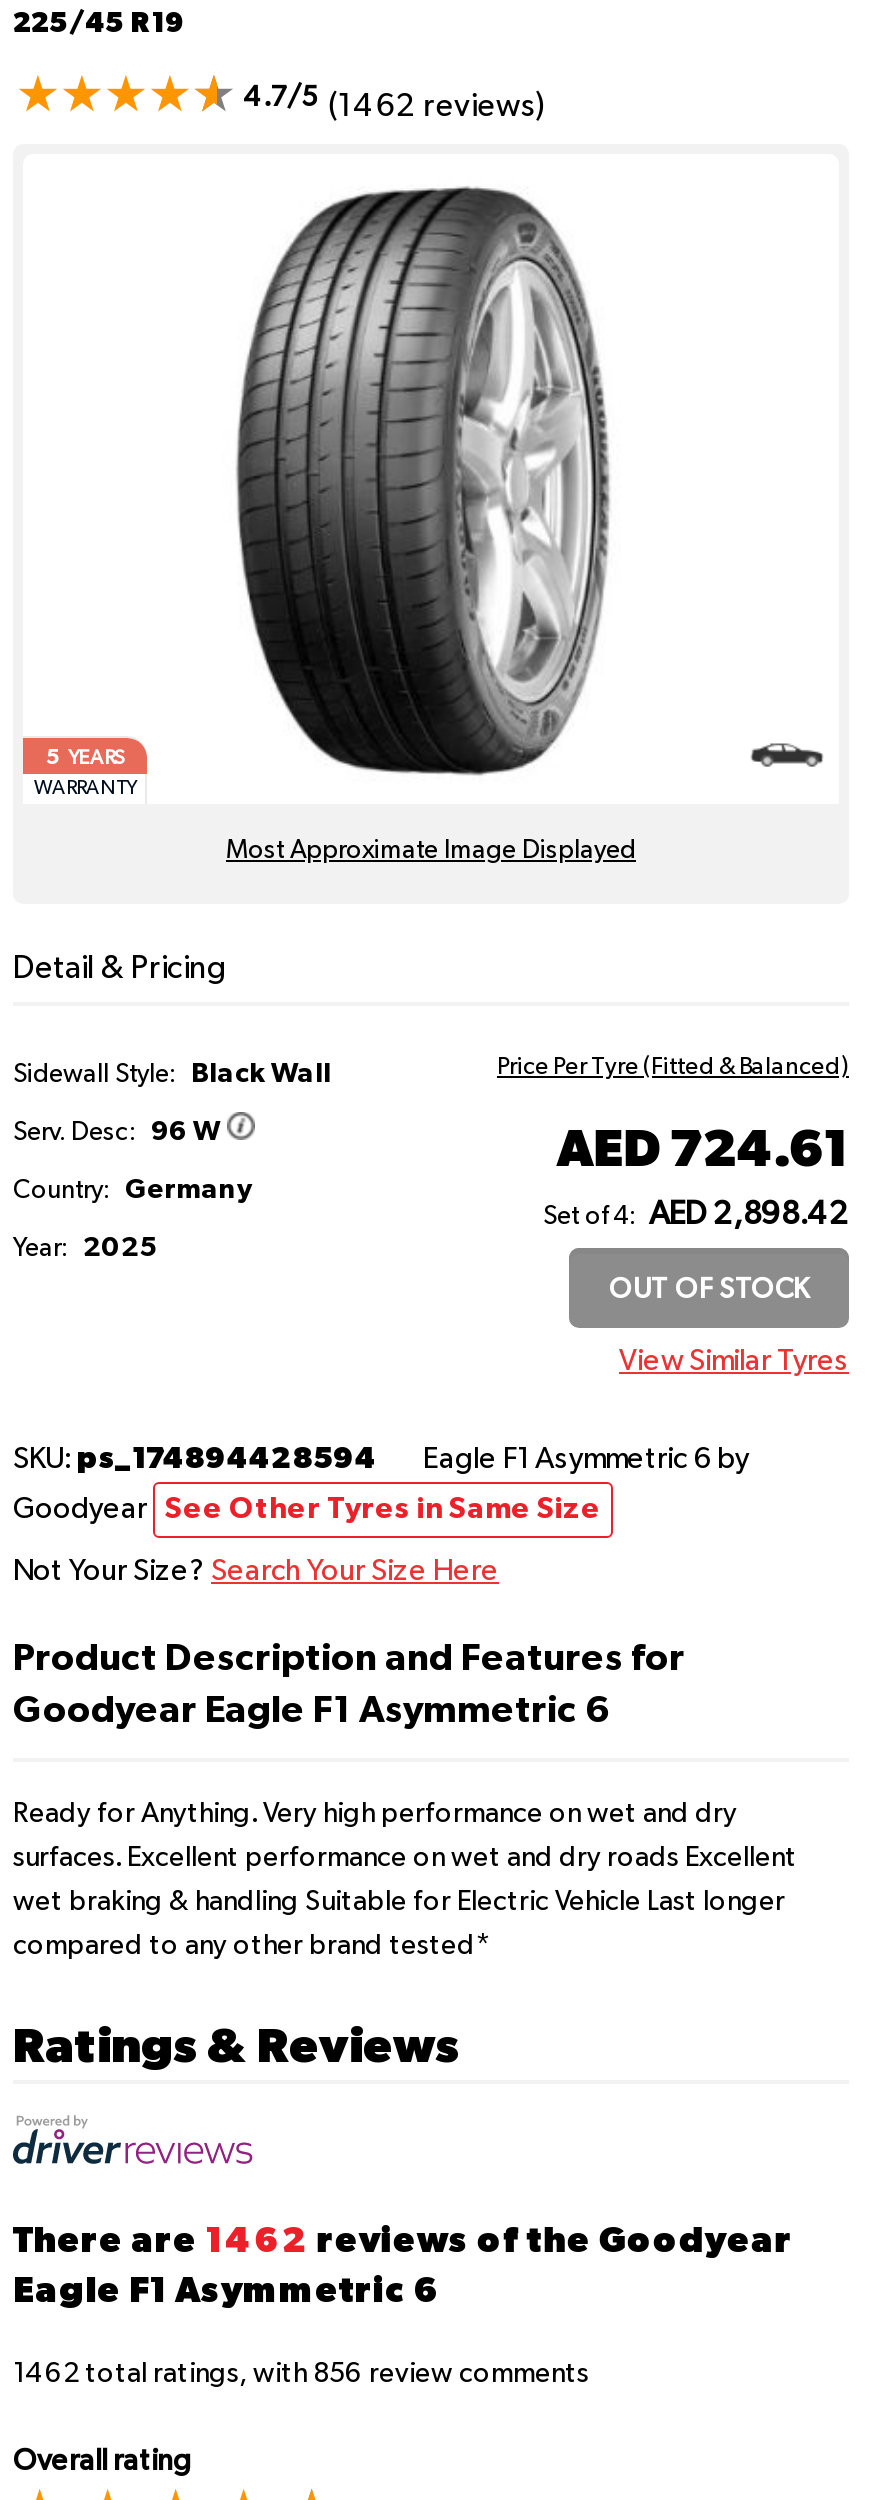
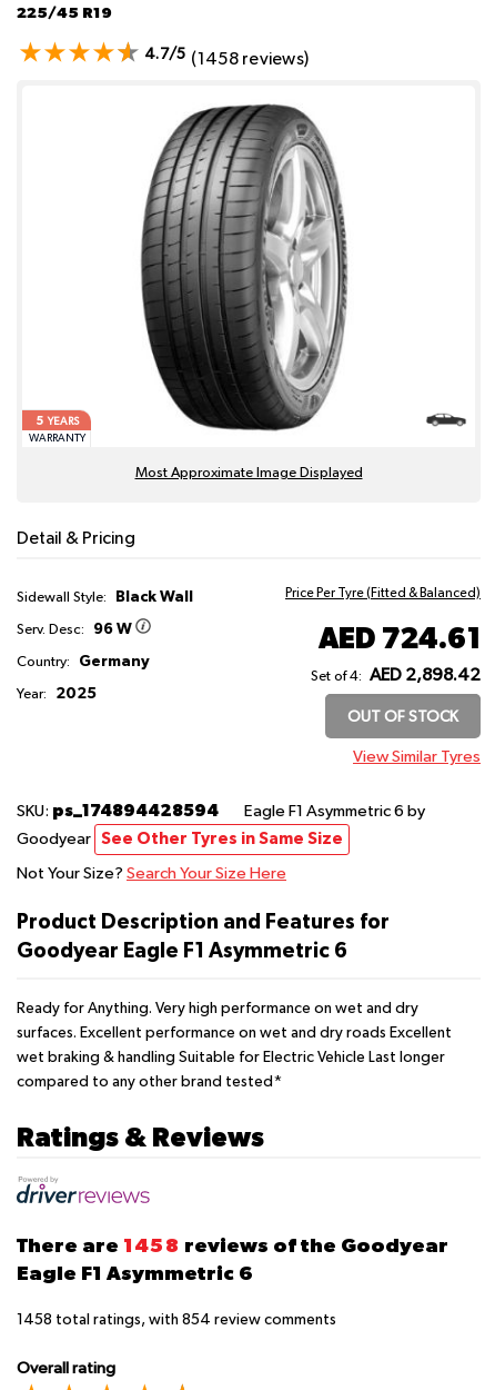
[243,84,544,124] 4.7/5 (1462 reviews) -> [144,47,309,69] 4.7/5 (1458 reviews)
[13,2218,793,2260] There are 1462 reviews of the Goodyear -> [17,1233,448,1257] There are 1458 reviews of the Goodyear
[13,2360,589,2388] 1462 total ratings, with 856 review comments -> [17,1312,336,1328] 1458 total ratings, with 854 review comments

